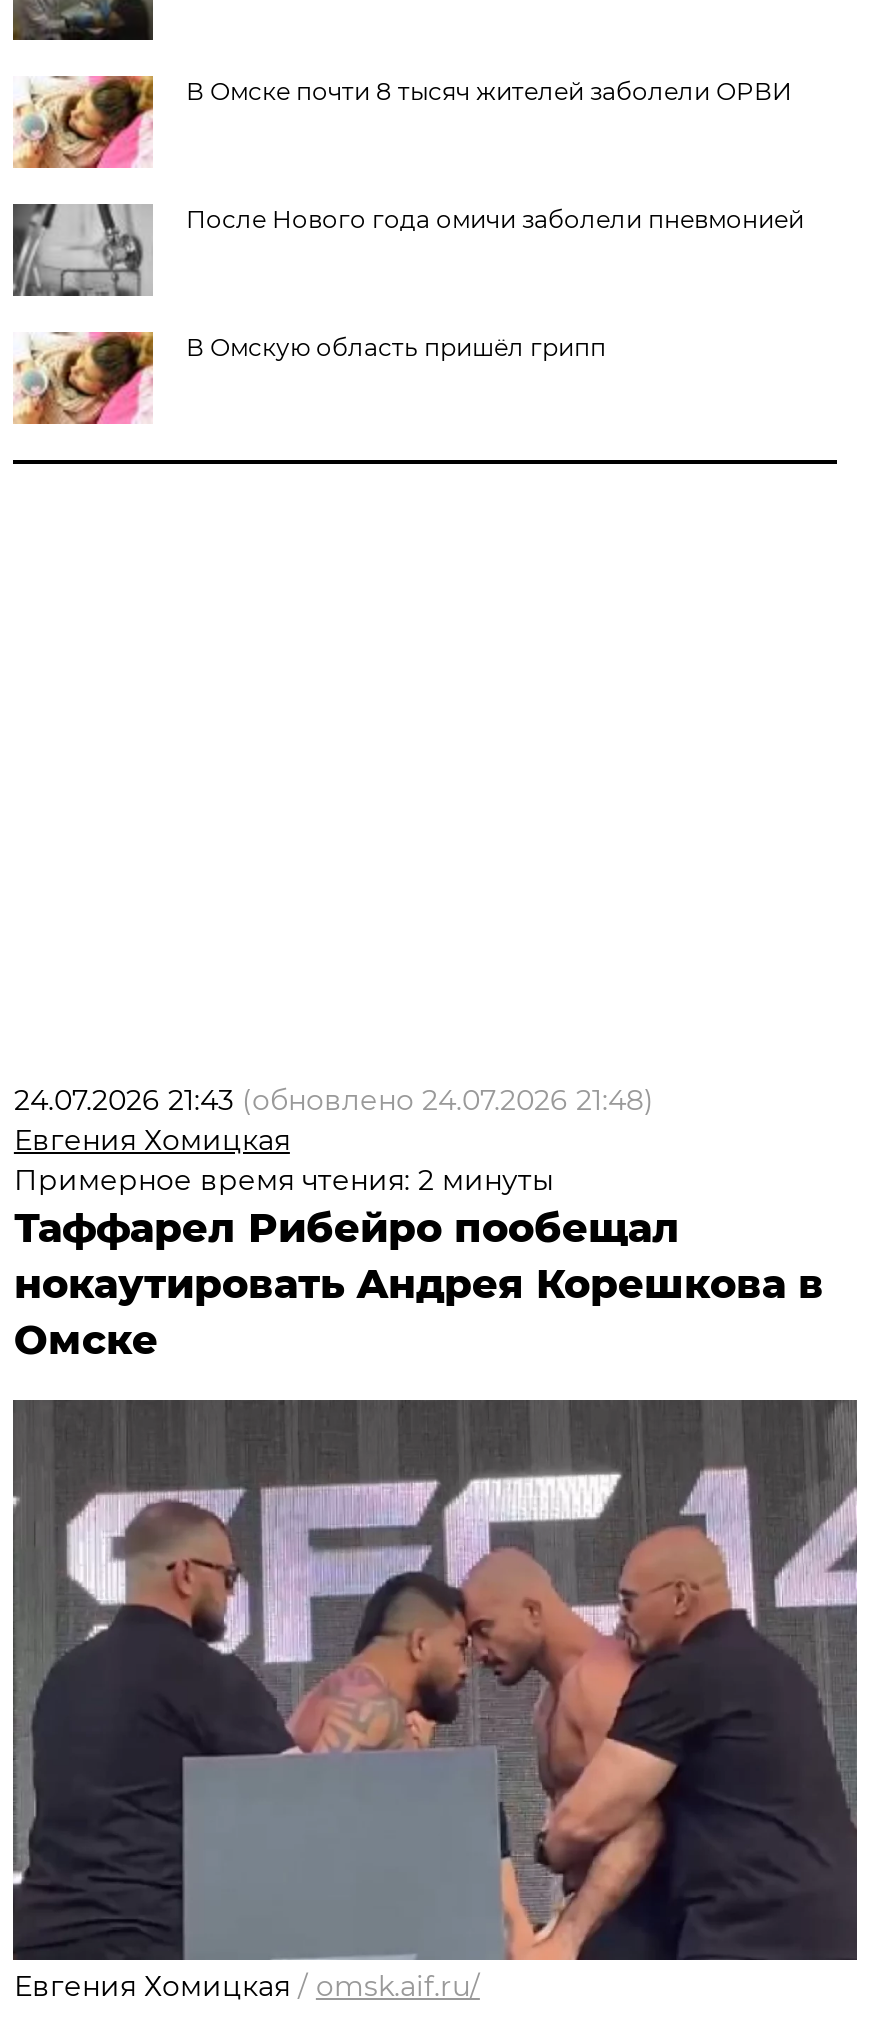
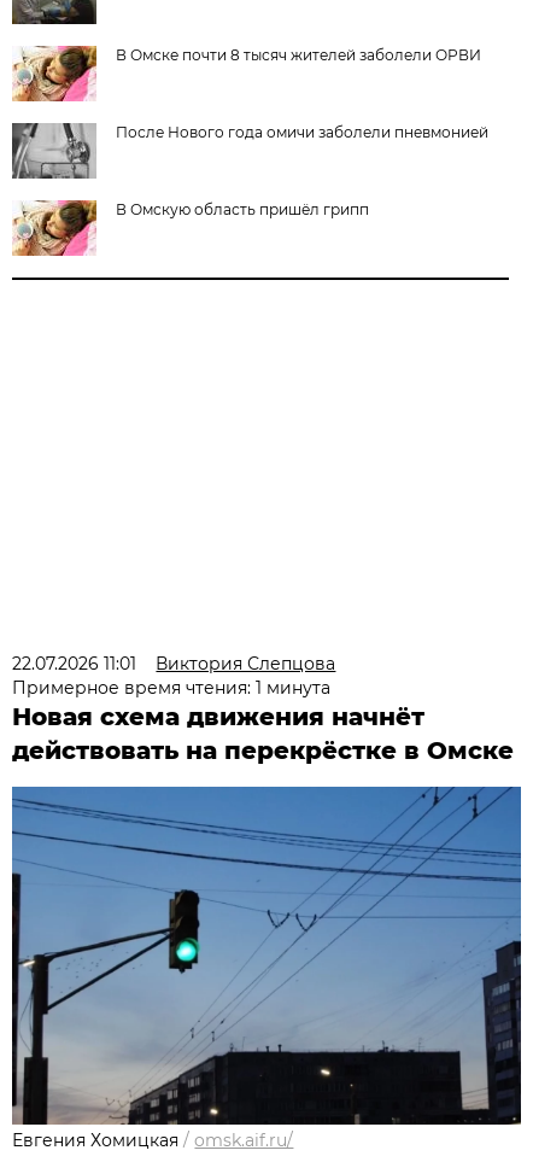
[14,1082,824,1364] 24.07.2026 21:43 (обновлено 24.07.2026 21:48) | Евгения Хомицкая | Примерное время чтения: 2 минуты | Таффарел Рибейро пообещал | нокаутировать Андрея Корешкова в | Омске -> [13,653,514,765] 22.07.2026 11:01 | Виктория Слепцова | Примерное время чтения: 1 минута | Новая схема движения начнёт | действовать на перекрёстке в Омске
[11,1398,857,1962] [image] -> [11,787,521,1126] [image]

